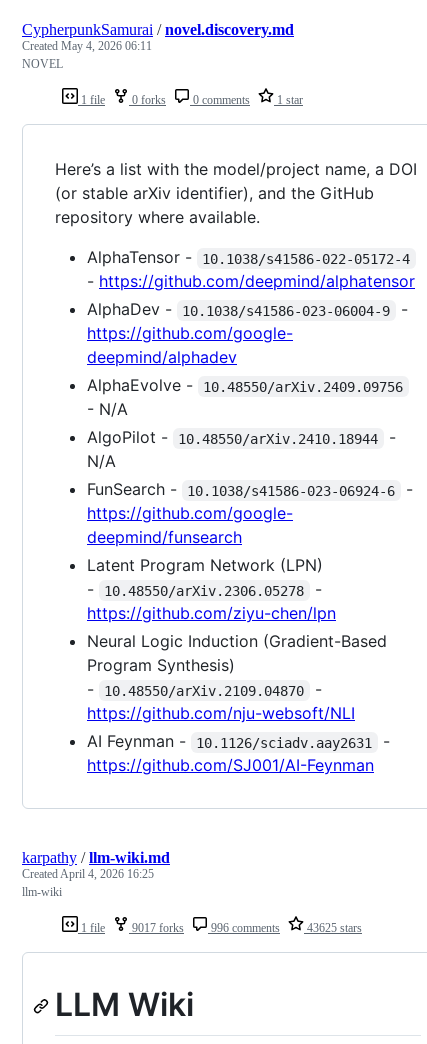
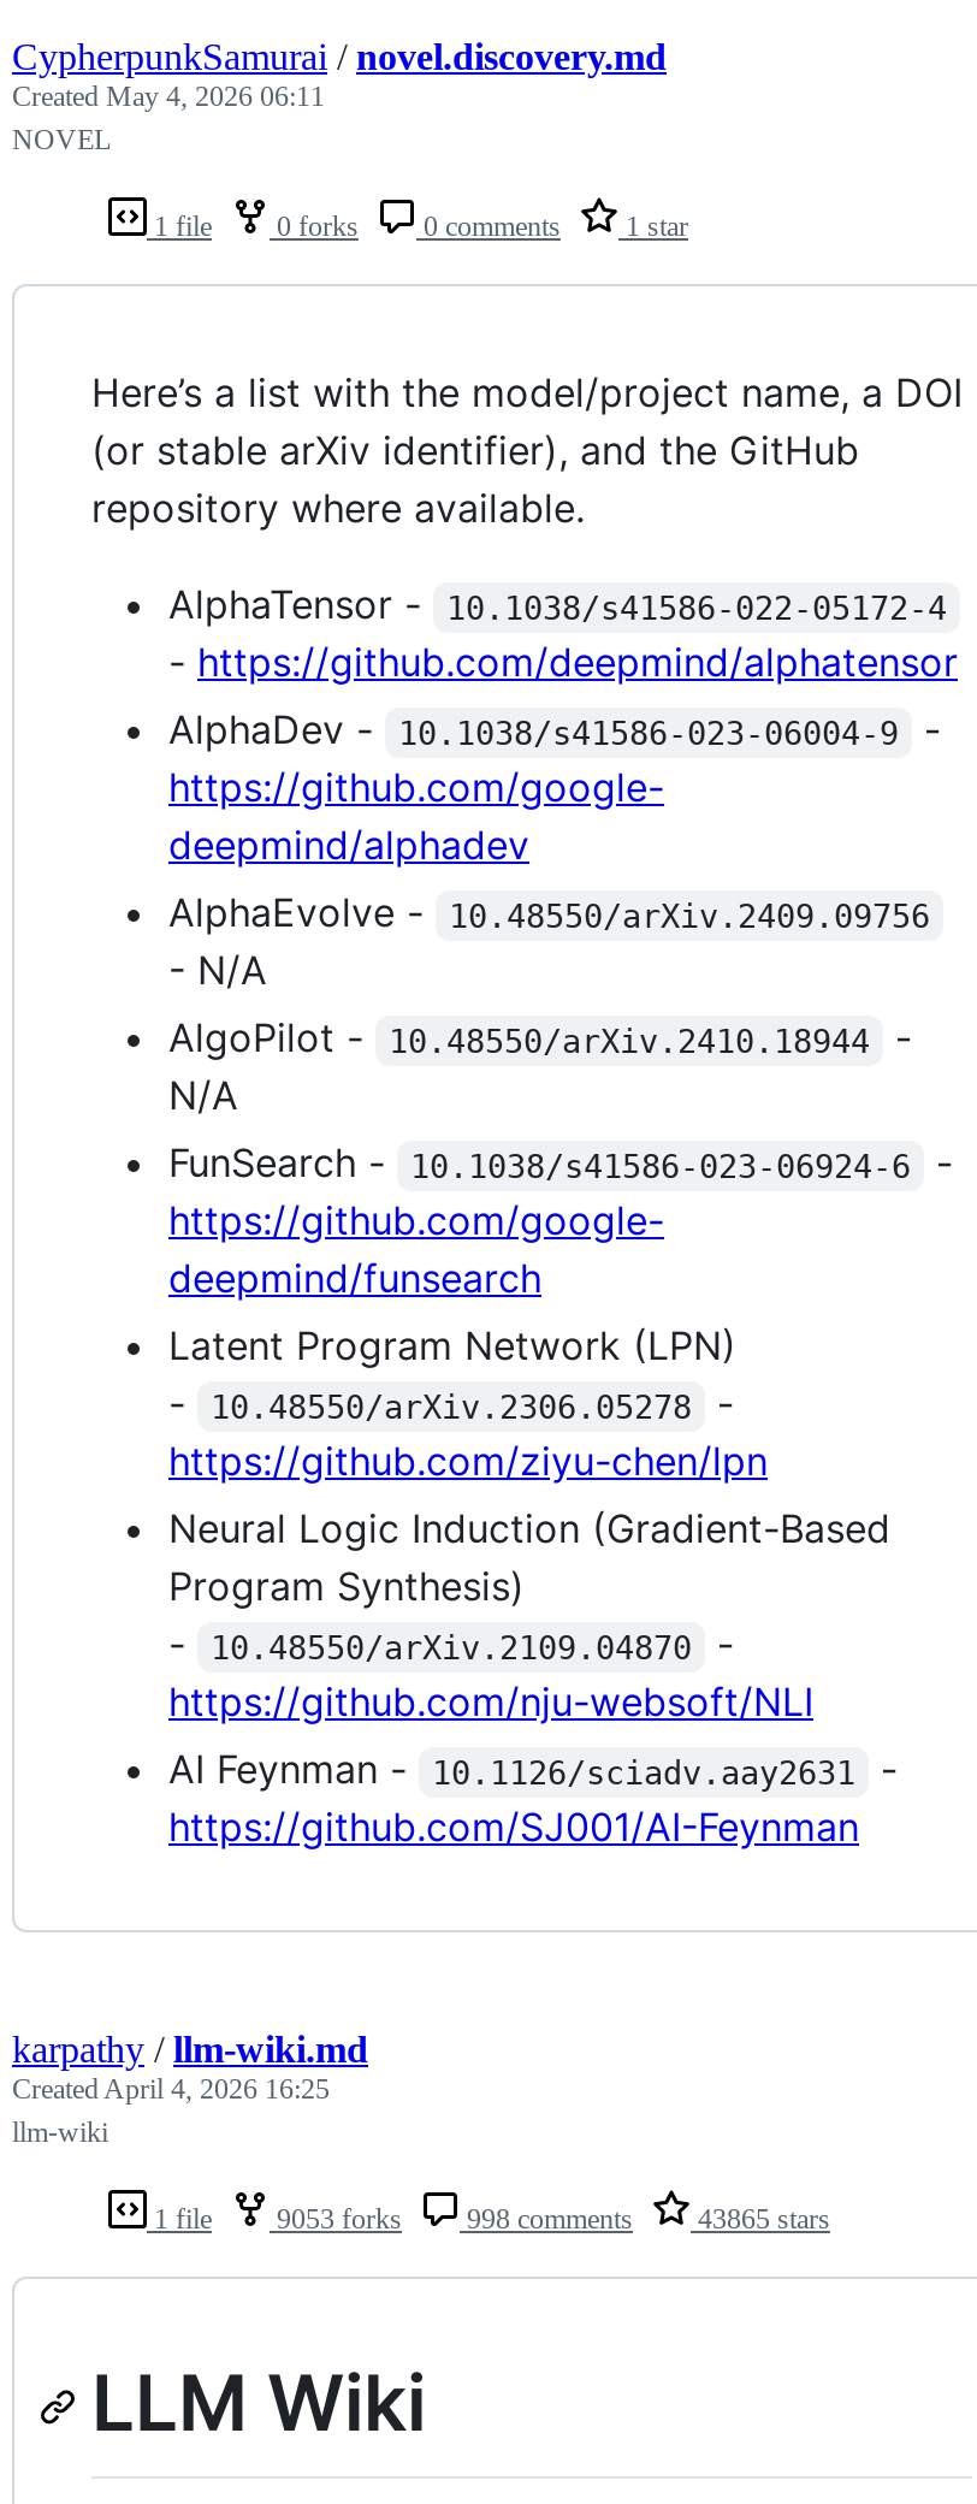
[129,921,184,935] 9017 forks -> [270,2203,402,2237] 9053 forks
[208,921,280,935] 996 comments -> [460,2203,633,2237] 998 comments
[304,921,362,935] 43625 stars -> [691,2203,830,2237] 43865 stars

